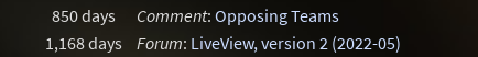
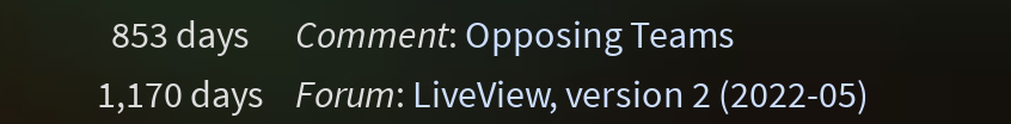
[52,4,339,26] 850 days Comment: Opposing Teams -> [111,10,735,57] 853 days Comment: Opposing Teams
[45,32,401,54] 1,168 days Forum: LiveView, version 2 (2022-05) -> [97,69,869,117] 1,170 days Forum: LiveView, version 2 (2022-05)

